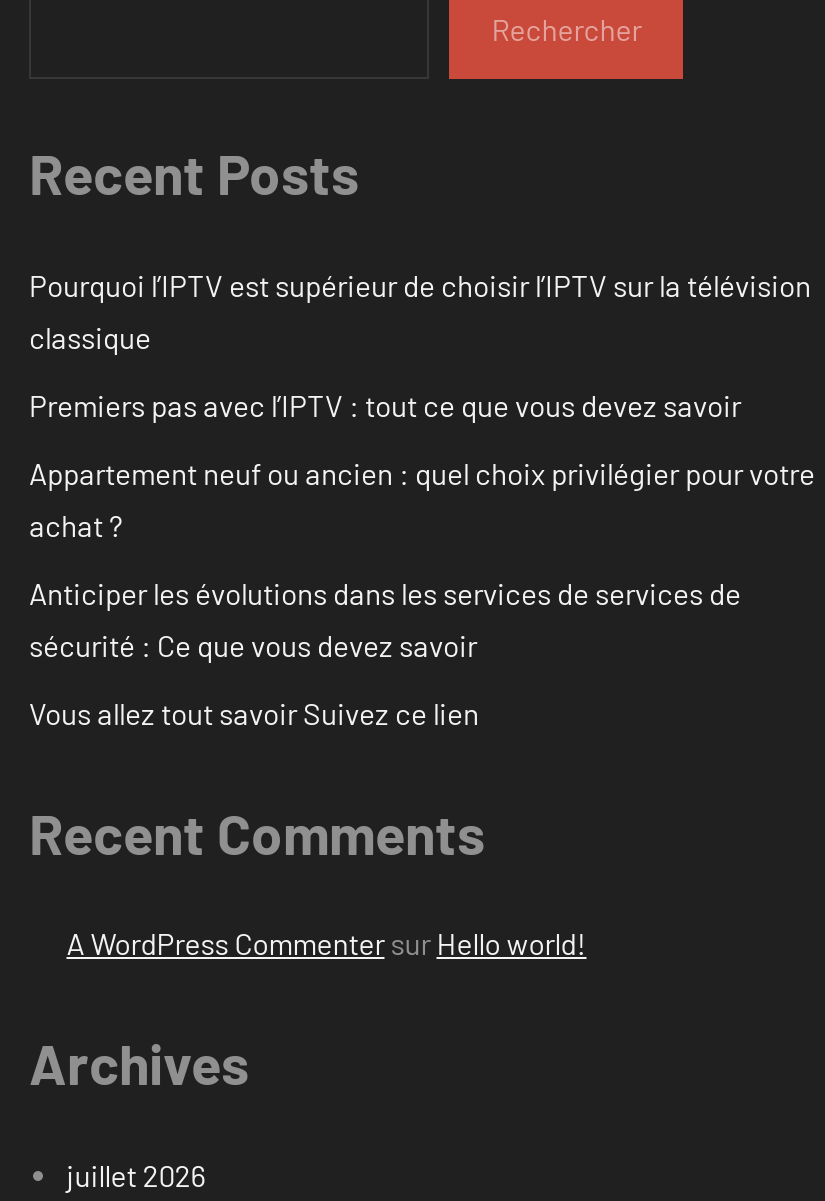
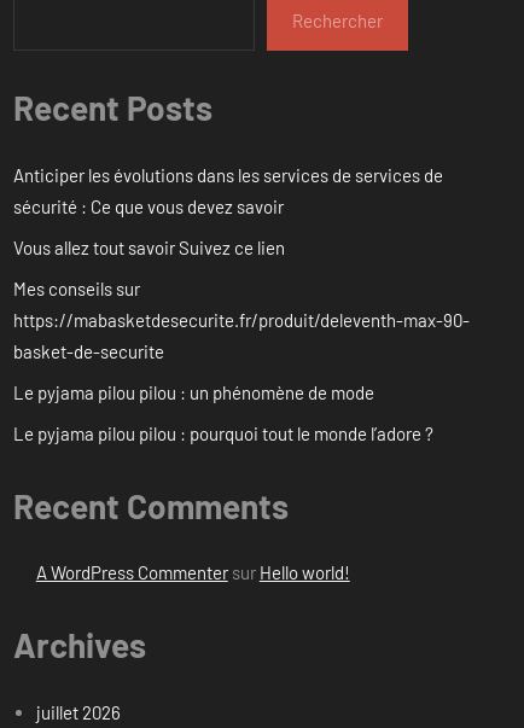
[29,267,815,543] Pourquoi l’IPTV est supérieur de choisir l’IPTV sur la télévision | classique | Premiers pas avec l’IPTV : tout ce que vous devez savoir | Appartement neuf ou ancien : quel choix privilégier pour votre | achat ? -> none
moved [29,575,741,731] -> [13,164,443,258]: Anticiper les évolutions dans les services de services de | sécurité : Ce que vous devez savoir | Vous allez tout savoir Suivez ce lien
none -> [13,277,470,444] Mes conseils sur | https://mabasketdesecurite.fr/produit/deleventh-max-90- | basket-de-securite | Le pyjama pilou pilou : un phénomène de mode | Le pyjama pilou pilou : pourquoi tout le monde l’adore ?

